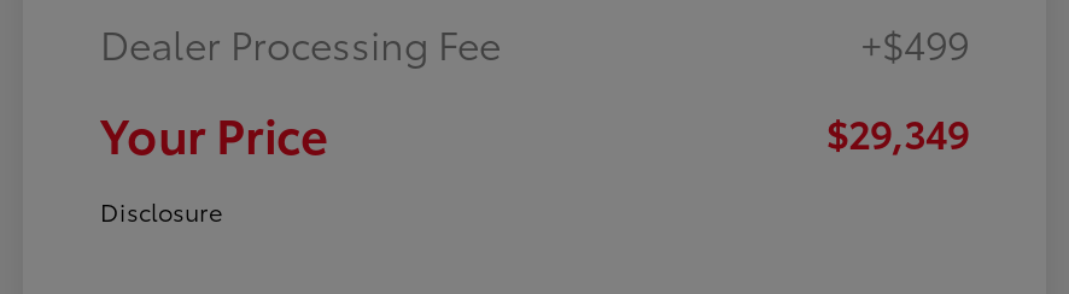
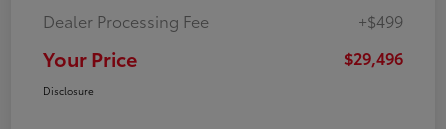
[826,103,969,159] $29,349 -> [344,46,403,69] $29,496

